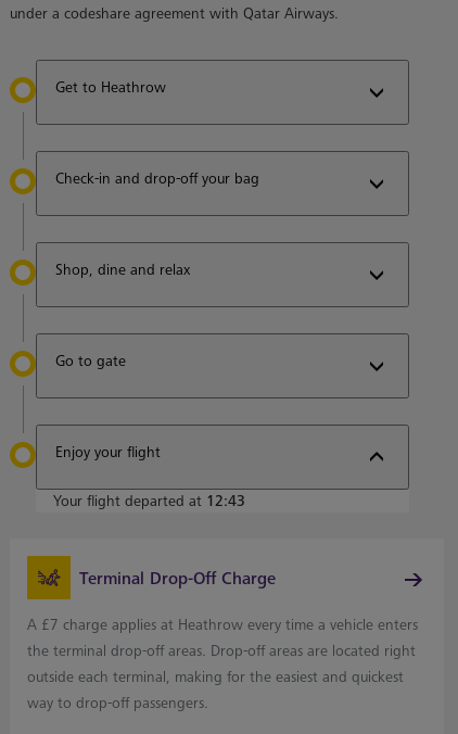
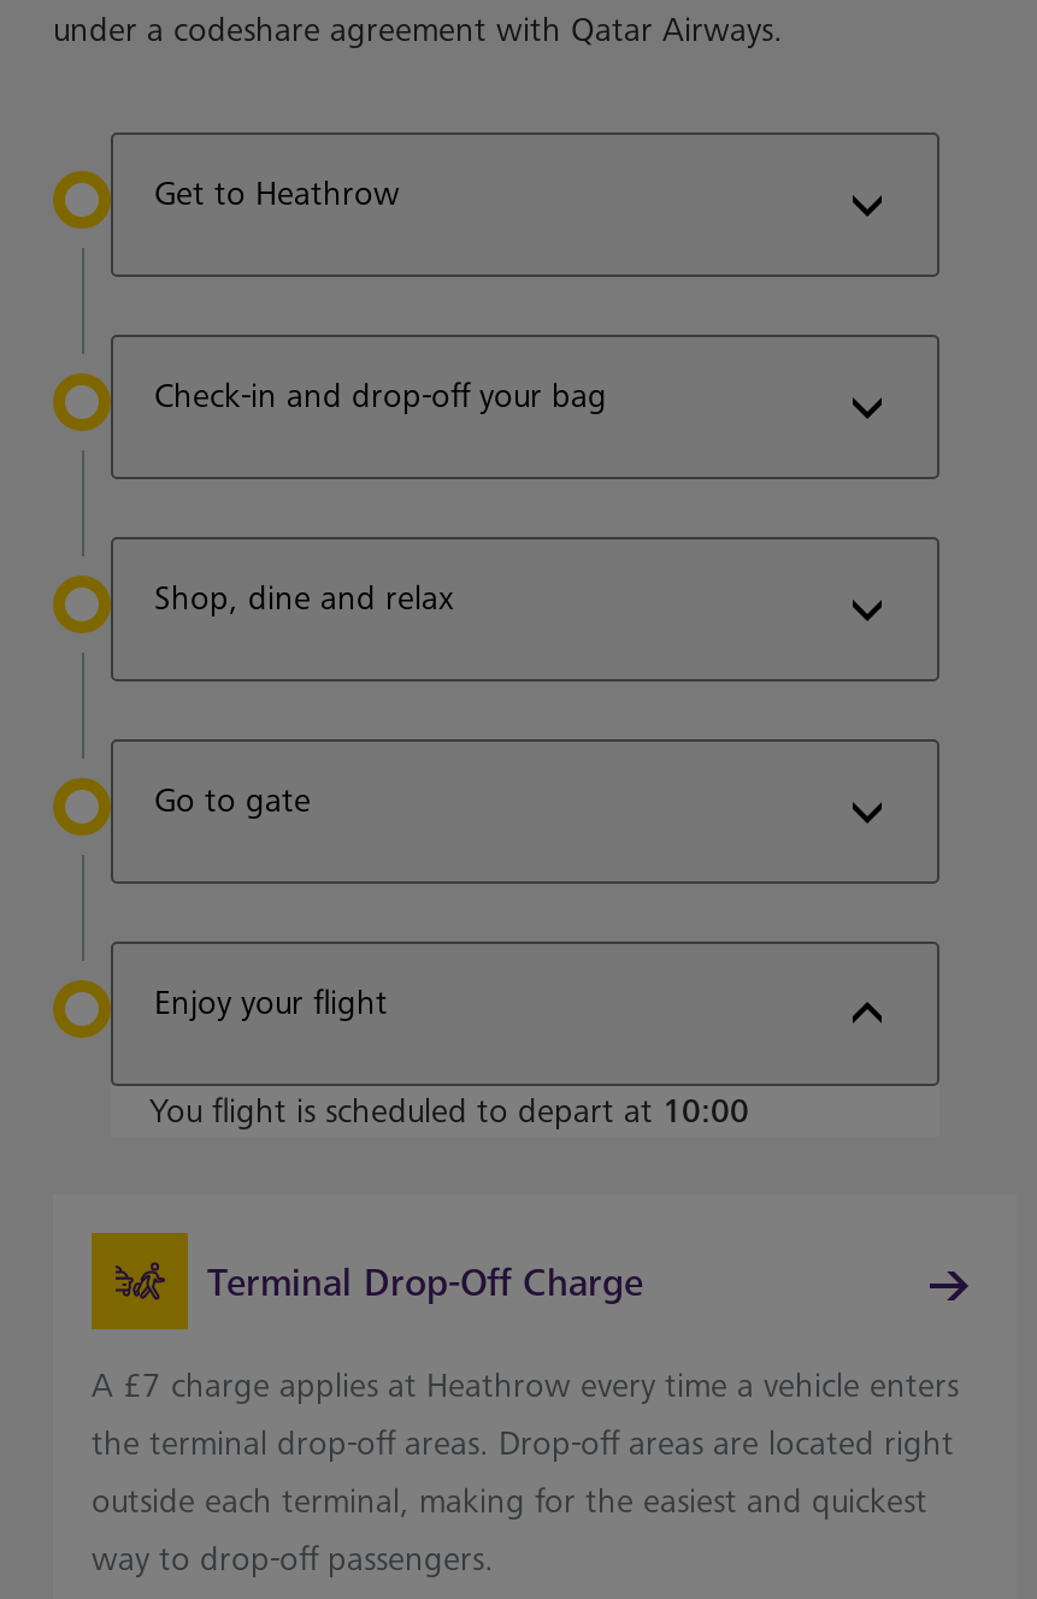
[53,492,245,510] Your flight departed at 12:43 -> [149,1091,749,1132] You flight is scheduled to depart at 10:00

